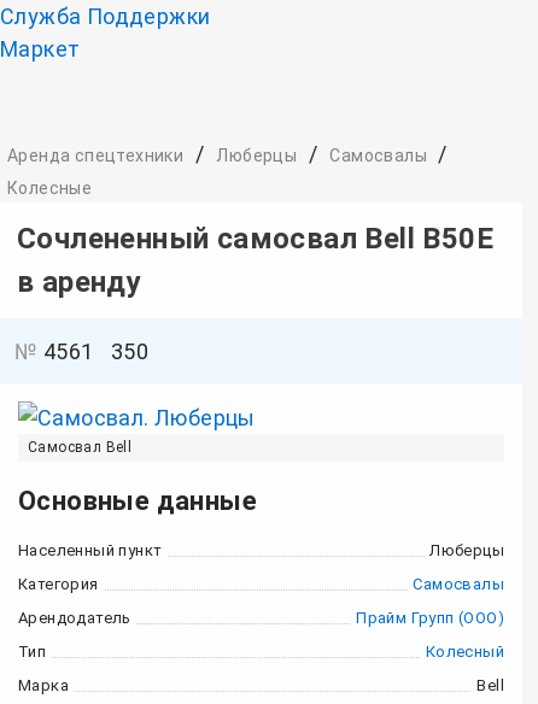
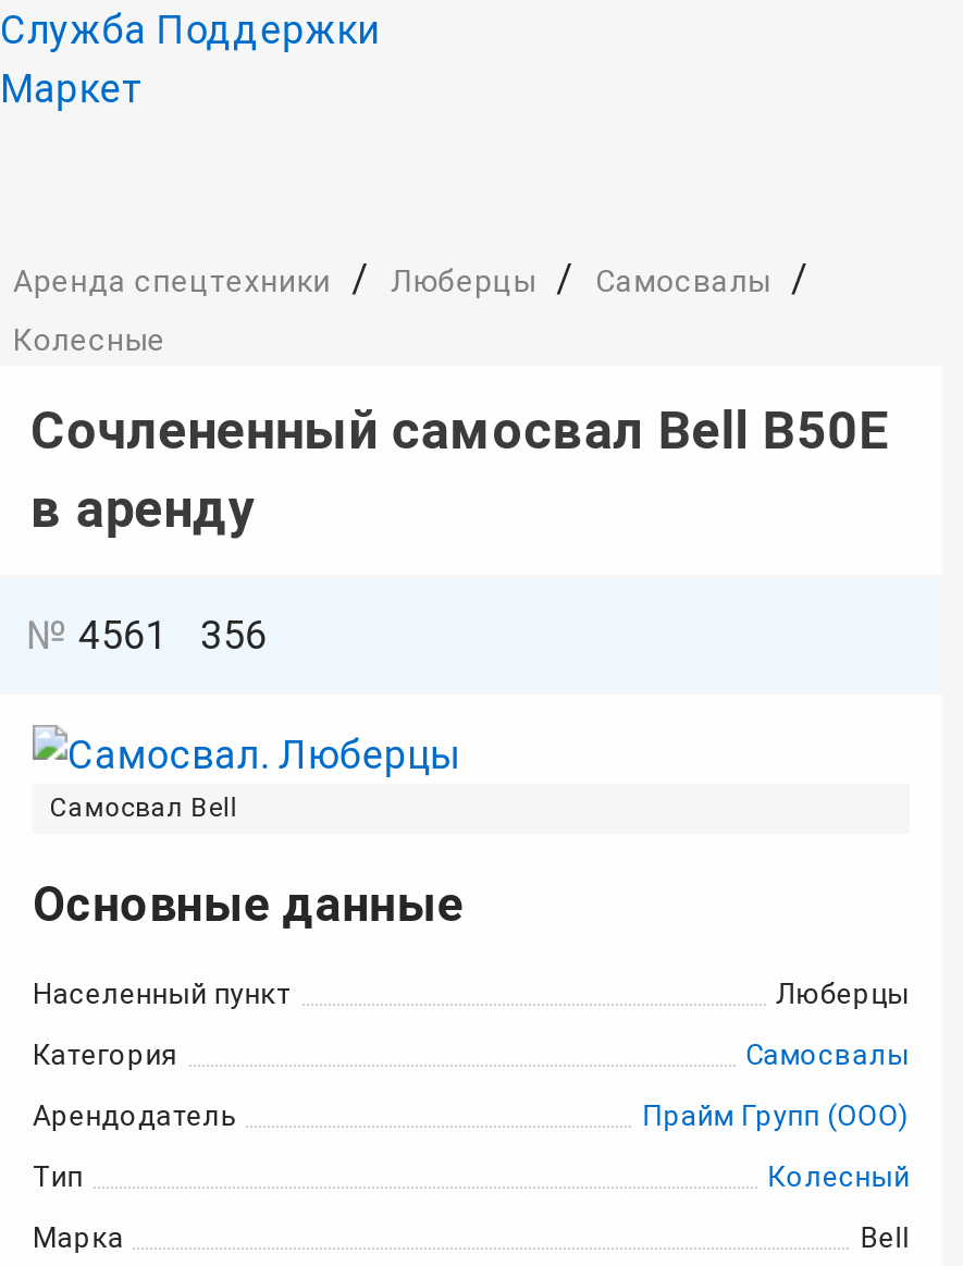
[14,339,148,364] № 4561 350 -> [26,612,268,657] № 4561 356

